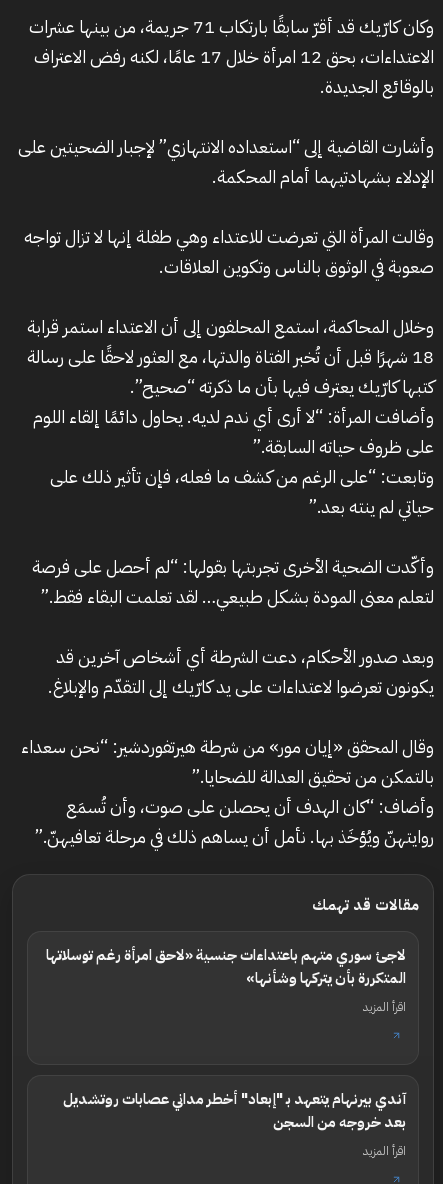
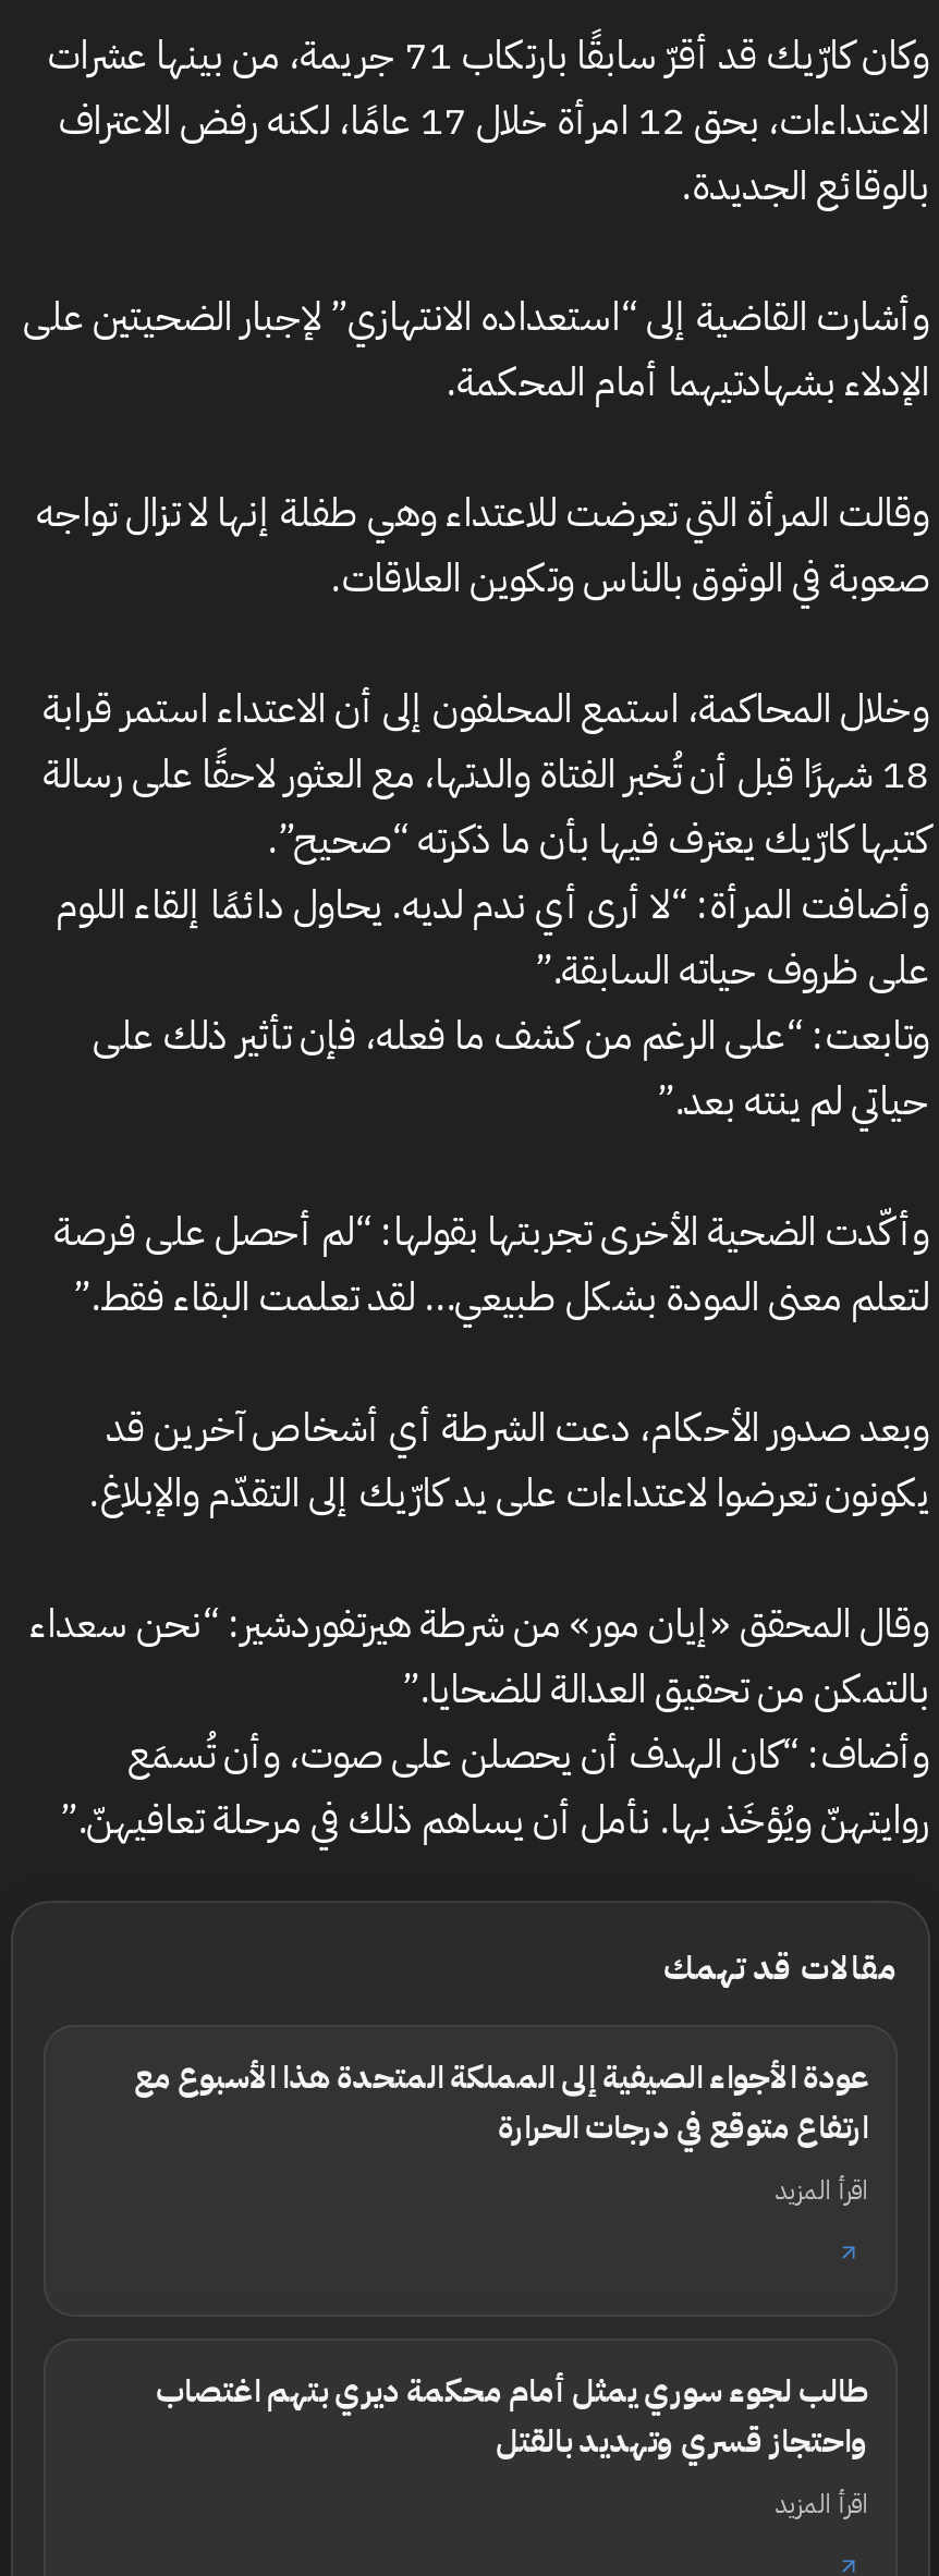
[46,944,406,989] لاجئ سوري متهم باعتداءات جنسية «لاحق امرأة رغم توسلاتها | المتكررة بأن يتركها وشأنها» -> [134,2053,868,2151] عودة الأجواء الصيفية إلى المملكة المتحدة هذا الأسبوع مع | ارتفاع متوقع في درجات الحرارة
[63,1088,406,1133] آندي بيرنهام يتعهد بـ "إبعاد" أخطر مداني عصابات روتشديل | بعد خروجه من السجن -> [156,2366,868,2464] طالب لجوء سوري يمثل أمام محكمة ديري بتهم اغتصاب | واحتجاز قسري وتهديد بالقتل

